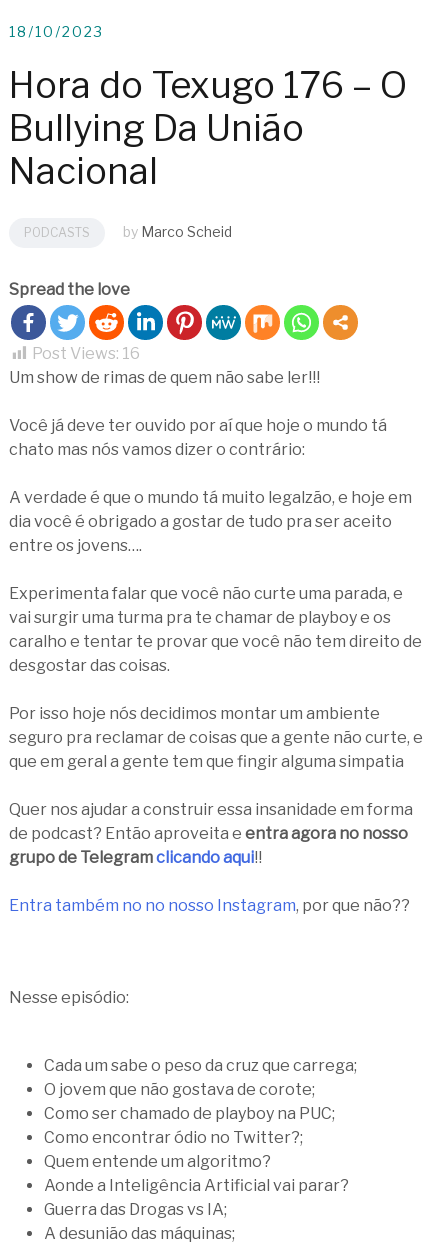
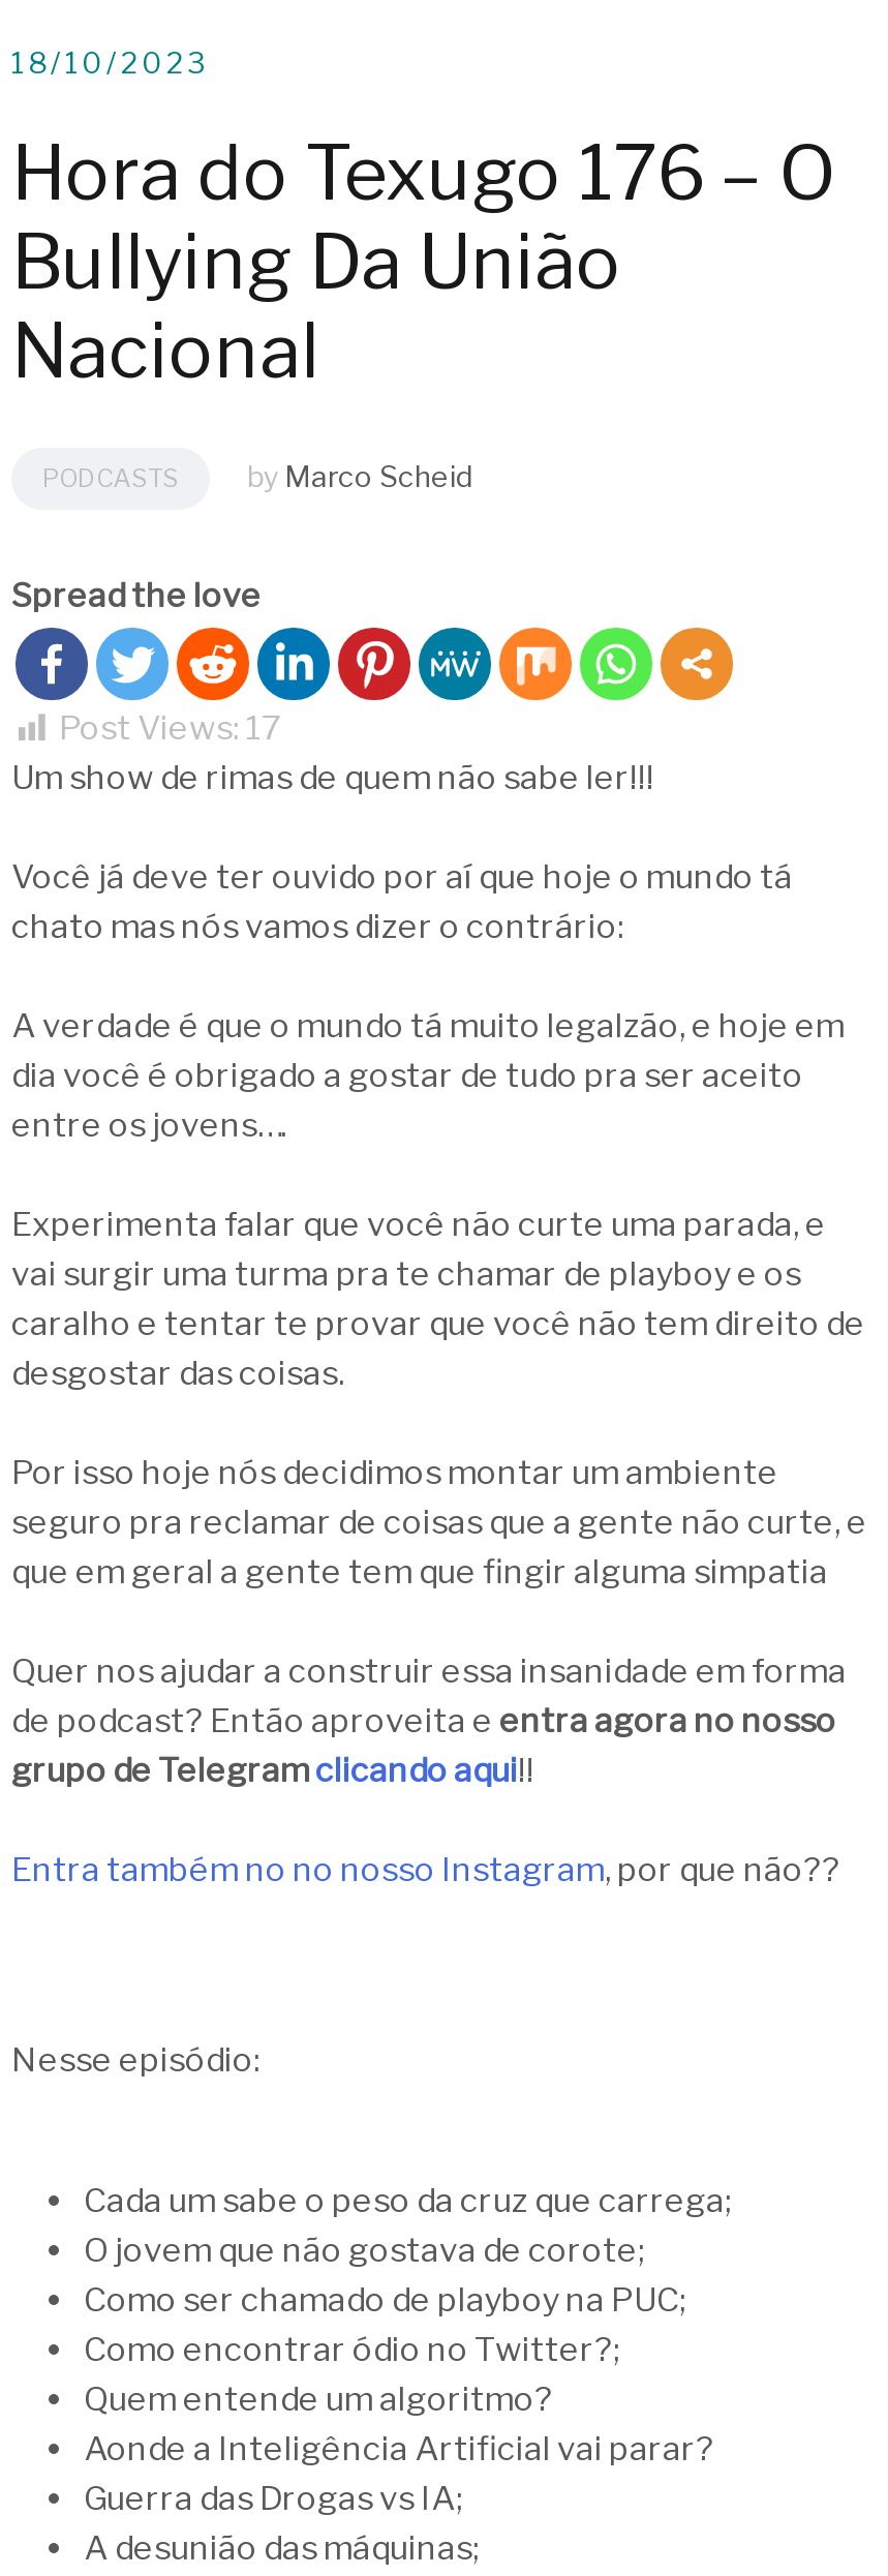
[32,344,140,363] Post Views: 16 -> [59,709,282,748] Post Views: 17

